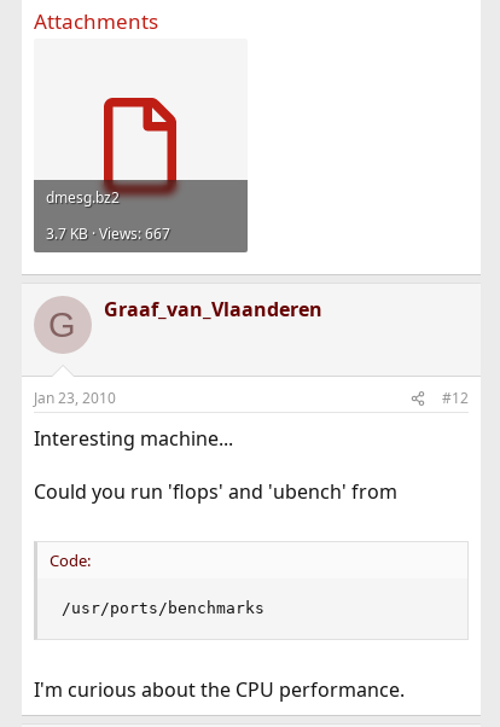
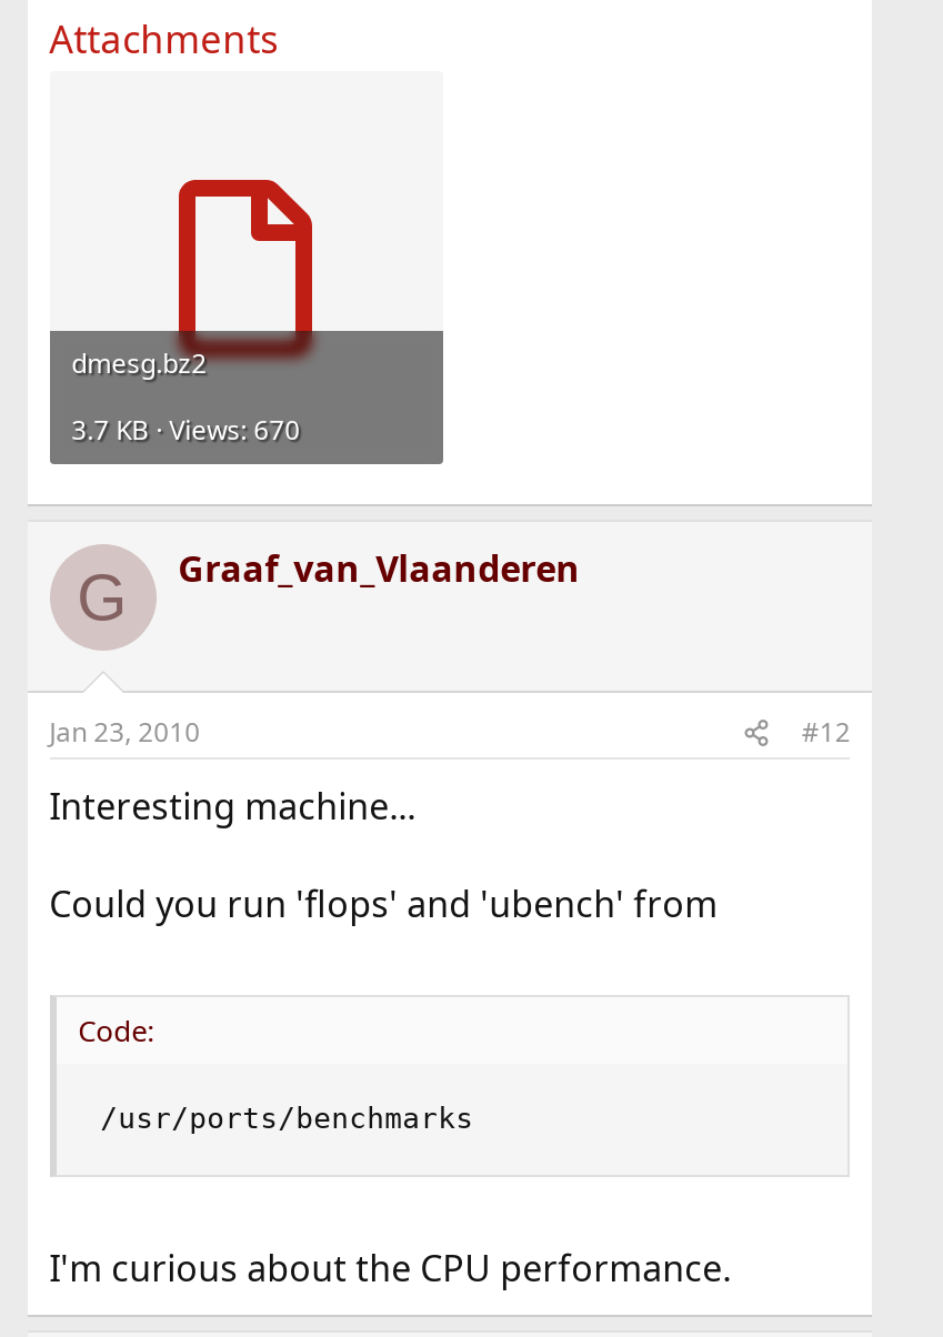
[45,223,170,244] 3.7 KB · Views: 667 -> [71,411,300,449] 3.7 KB · Views: 670

